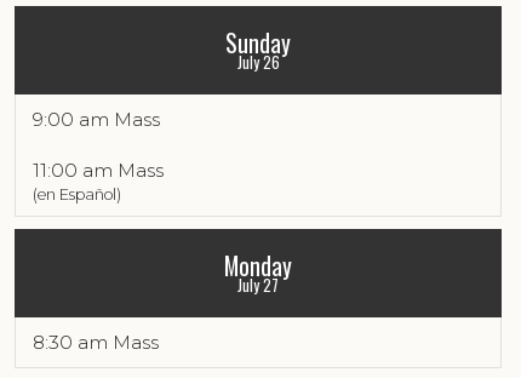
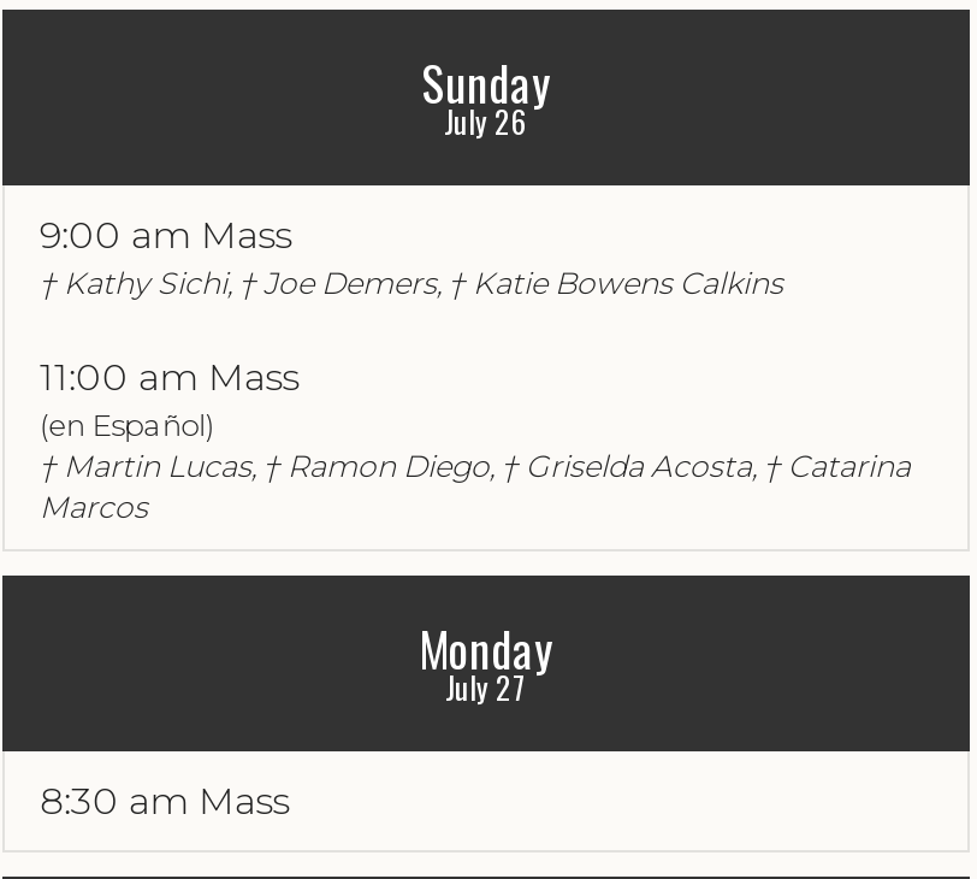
none -> [39,266,783,302] † Kathy Sichi, † Joe Demers, † Katie Bowens Calkins
none -> [39,449,911,526] † Martin Lucas, † Ramon Diego, † Griselda Acosta, † Catarina | Marcos

